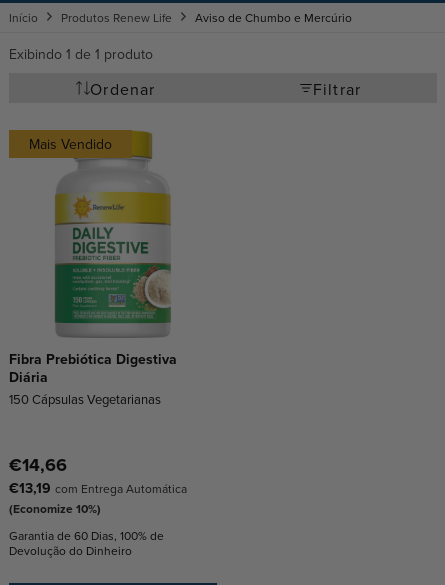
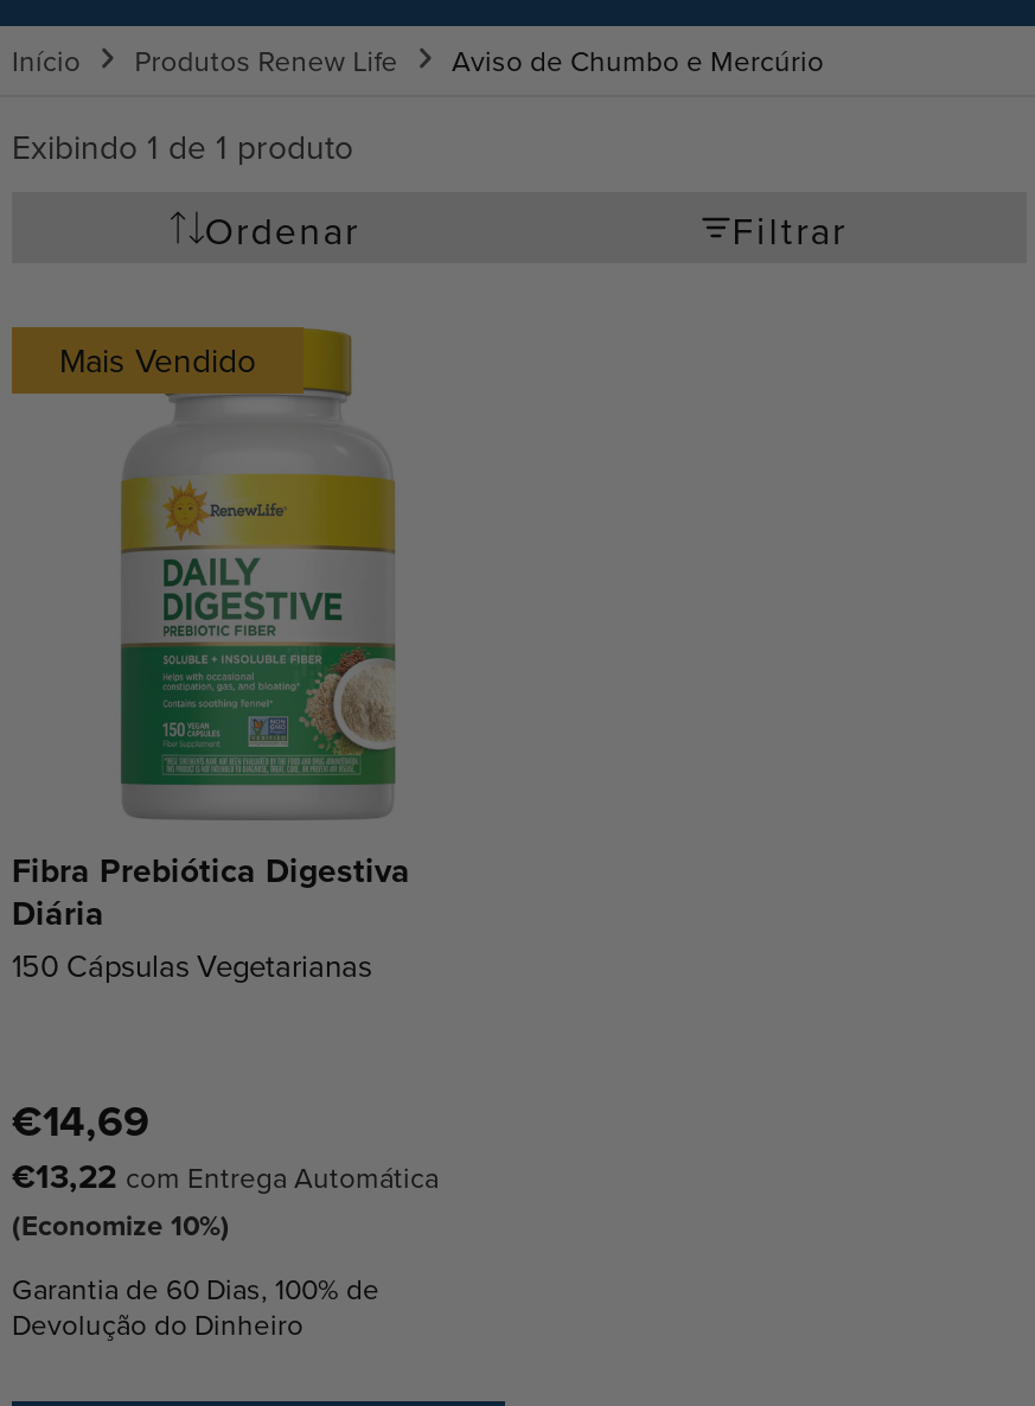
[9,452,67,478] €14,66 -> [12,1091,149,1152] €14,69
[9,478,187,498] €13,19 com Entrega Automática -> [12,1152,439,1200] €13,22 com Entrega Automática

